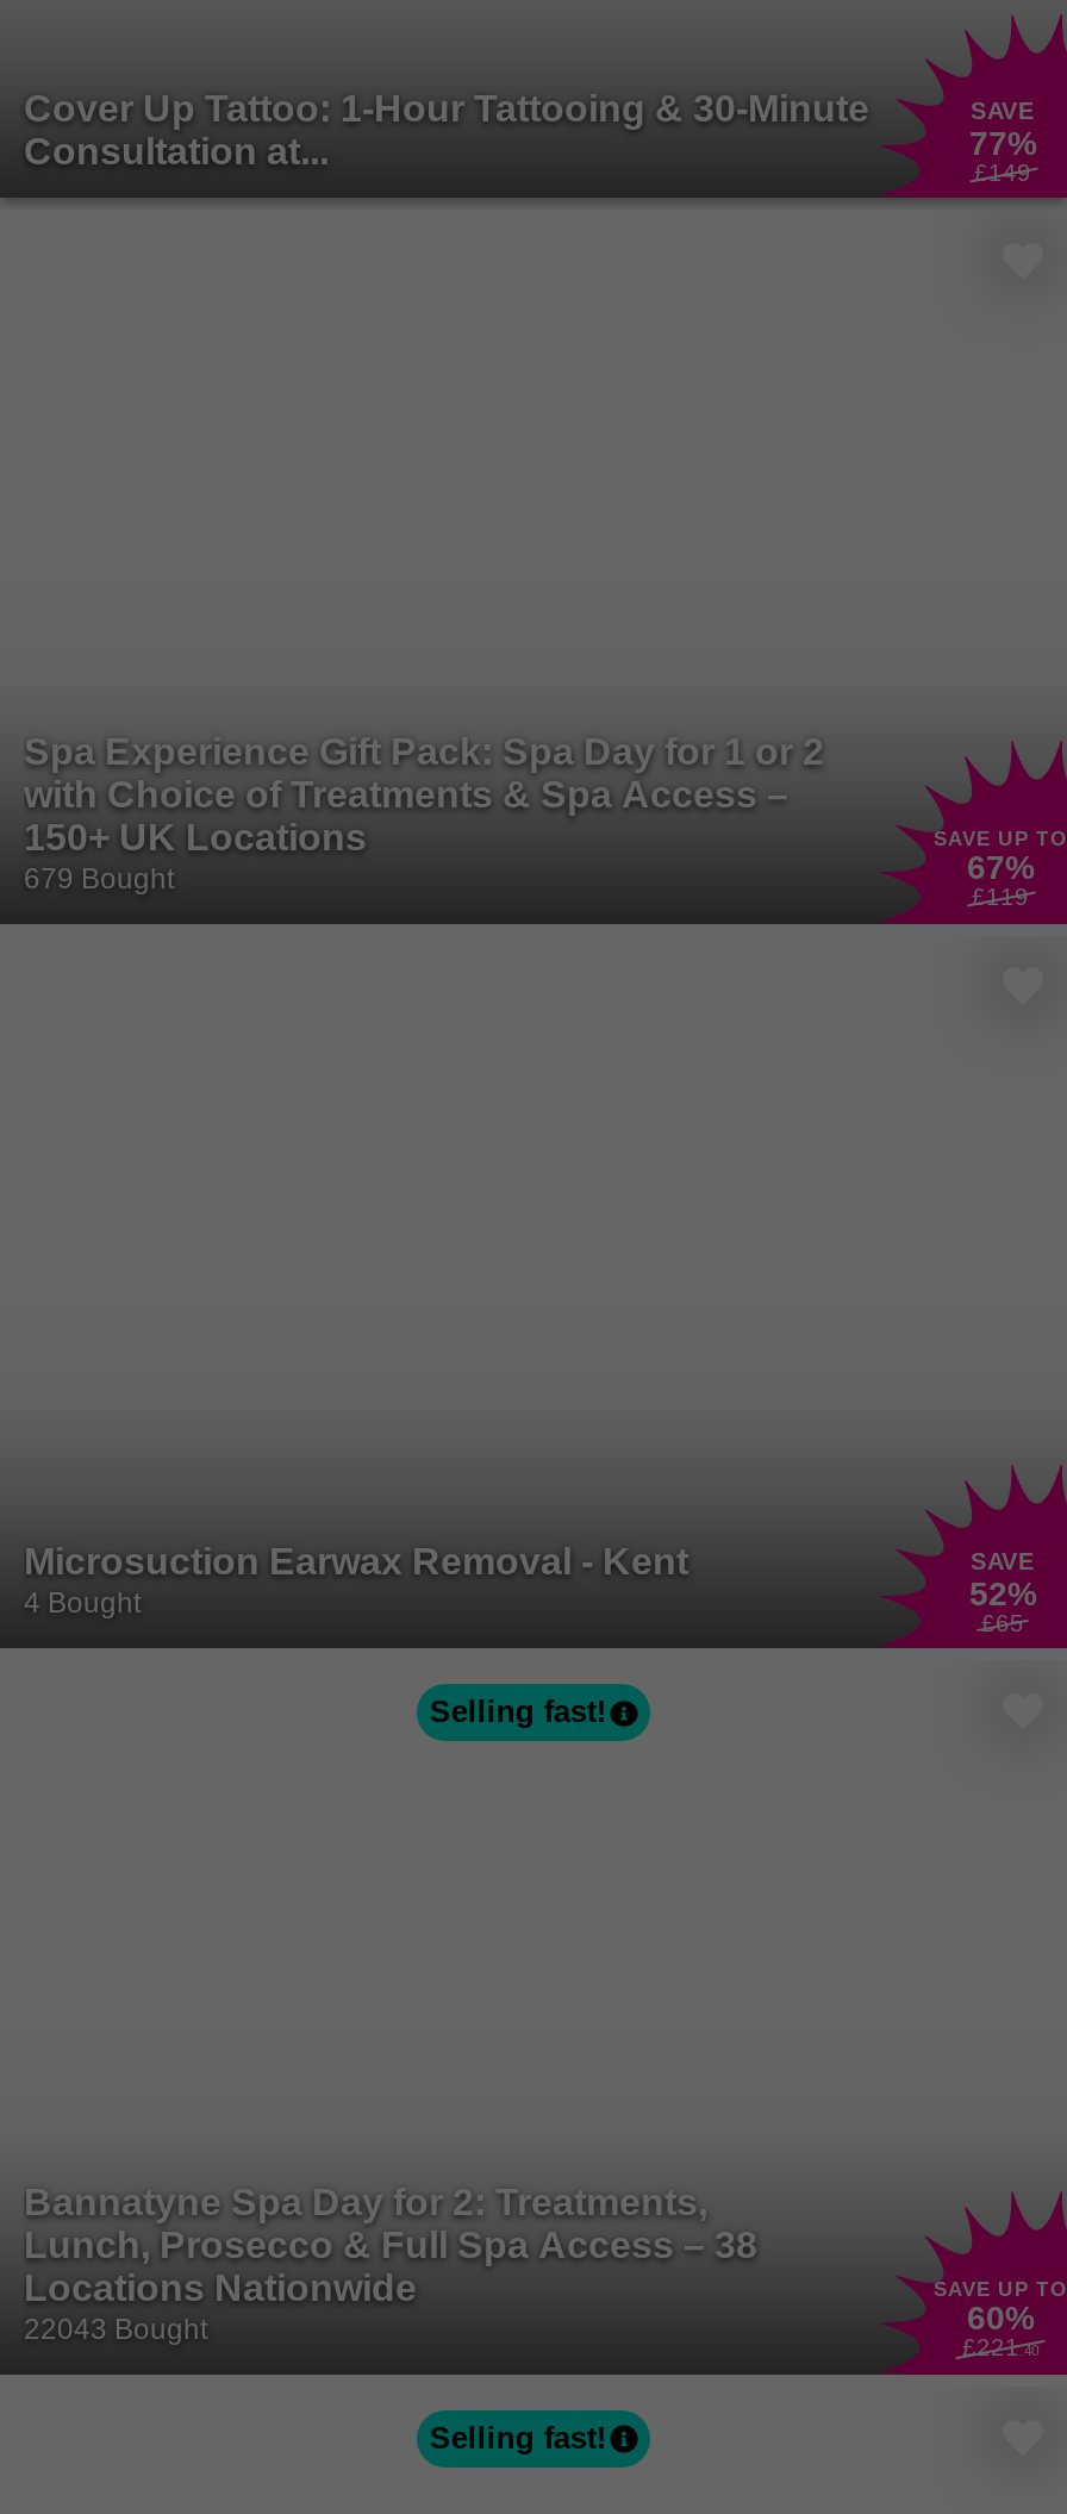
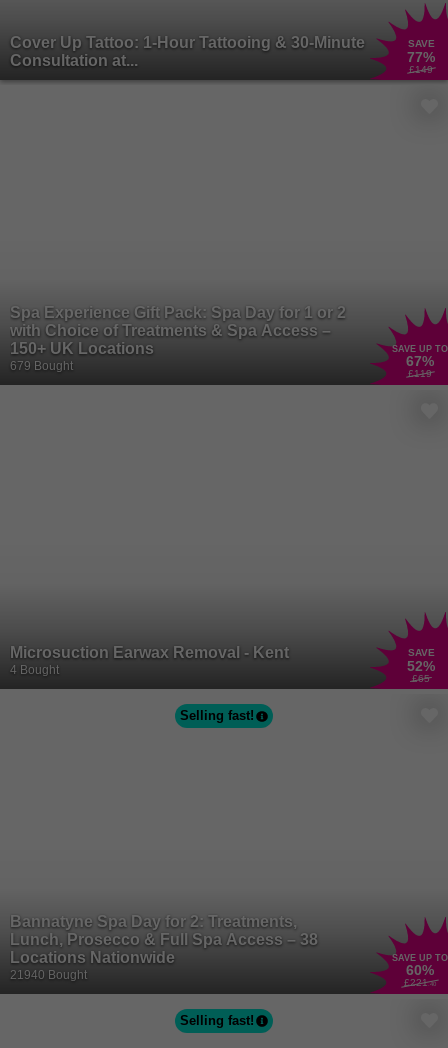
[24,2312,207,2346] 22043 Bought -> [10,968,87,982] 21940 Bought

